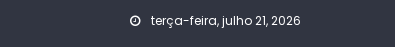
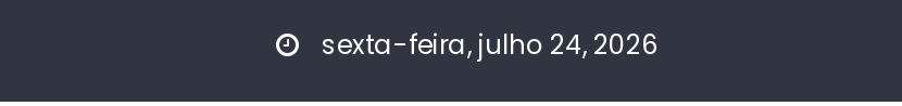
[147,12,300,29] terça-feira, julho 21, 2026 -> [315,26,659,63] sexta-feira, julho 24, 2026

